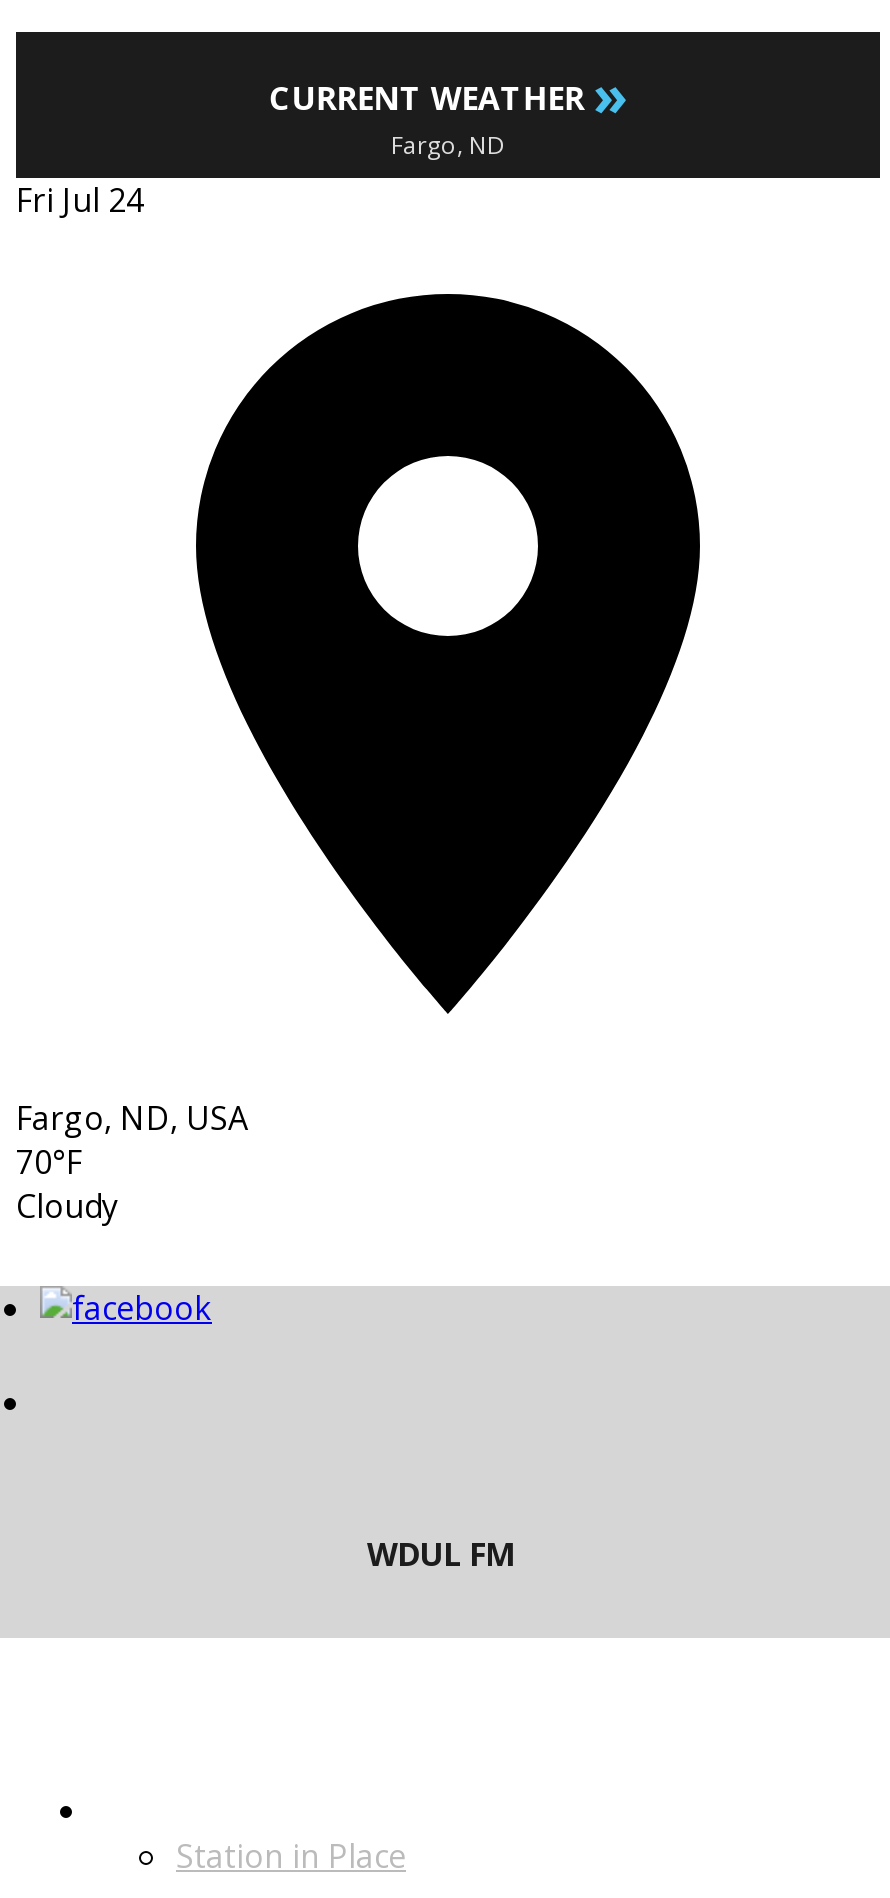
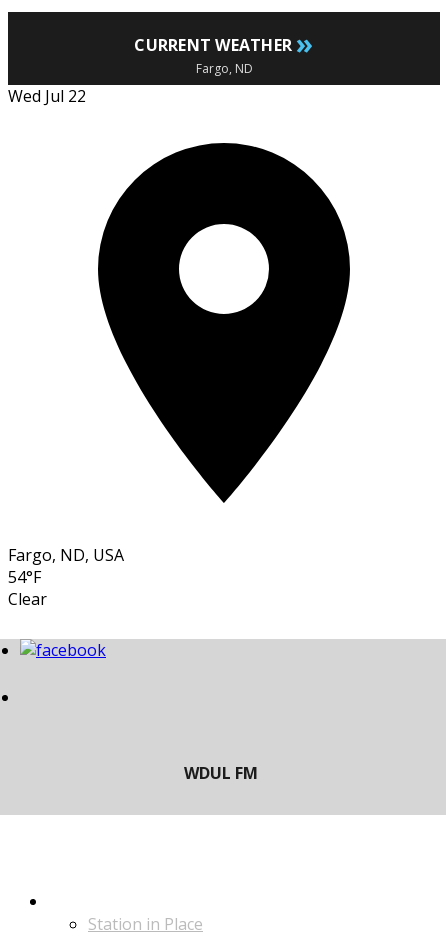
[16,179,144,223] Fri Jul 24 -> [8,85,86,107] Wed Jul 22
[16,1141,118,1229] 70°F | Cloudy -> [8,566,47,610] 54°F | Clear

